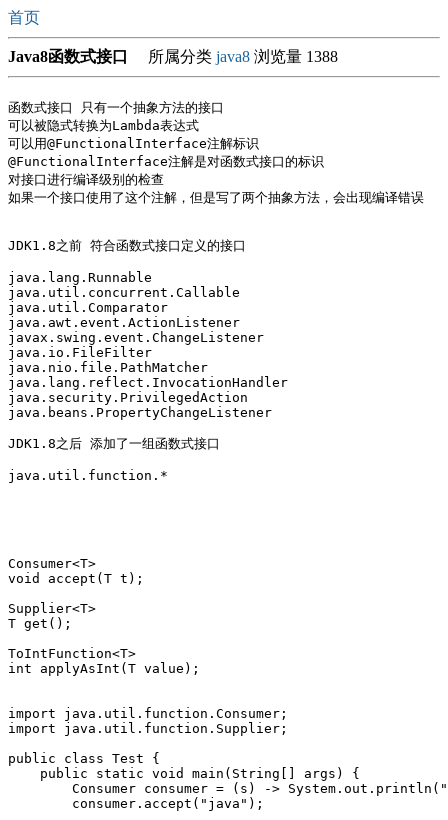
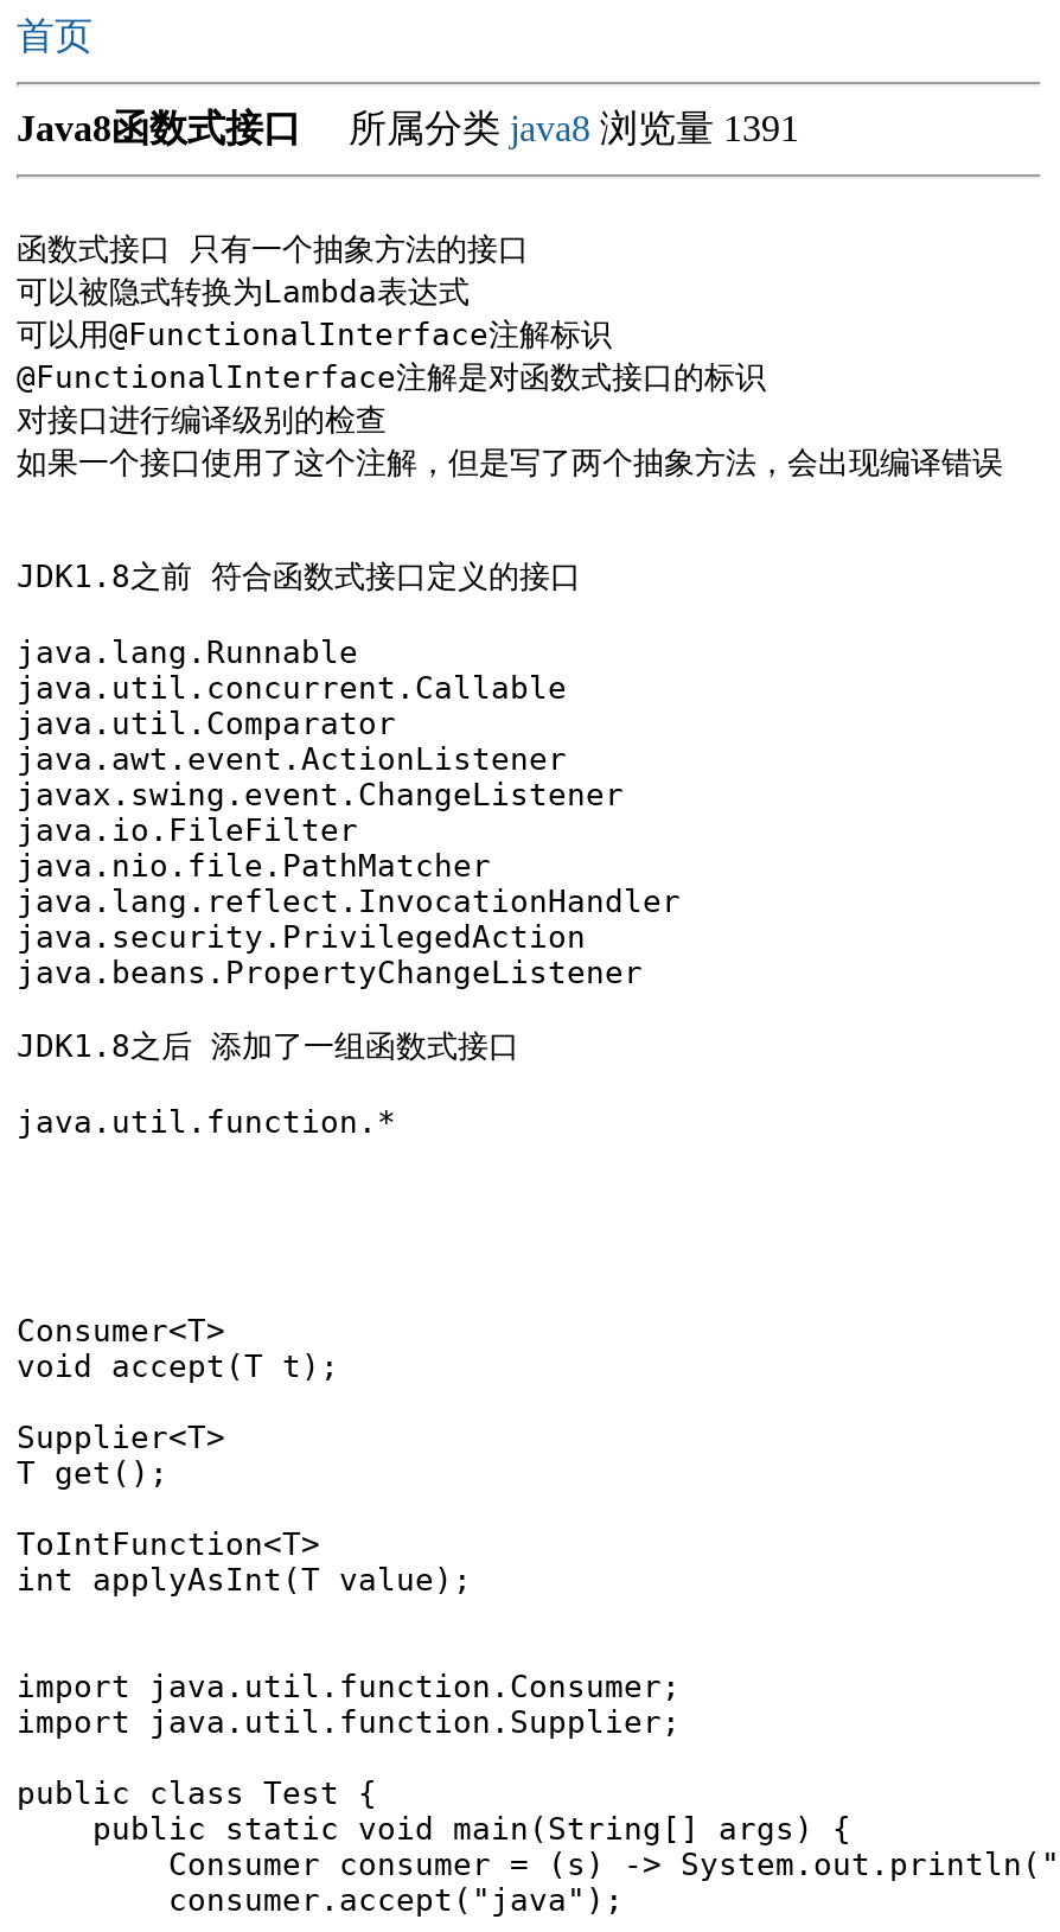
[8,48,338,65] Java8函数式接口所属分类java8浏览量 1388 -> [17,108,799,148] Java8函数式接口所属分类java8浏览量 1391

